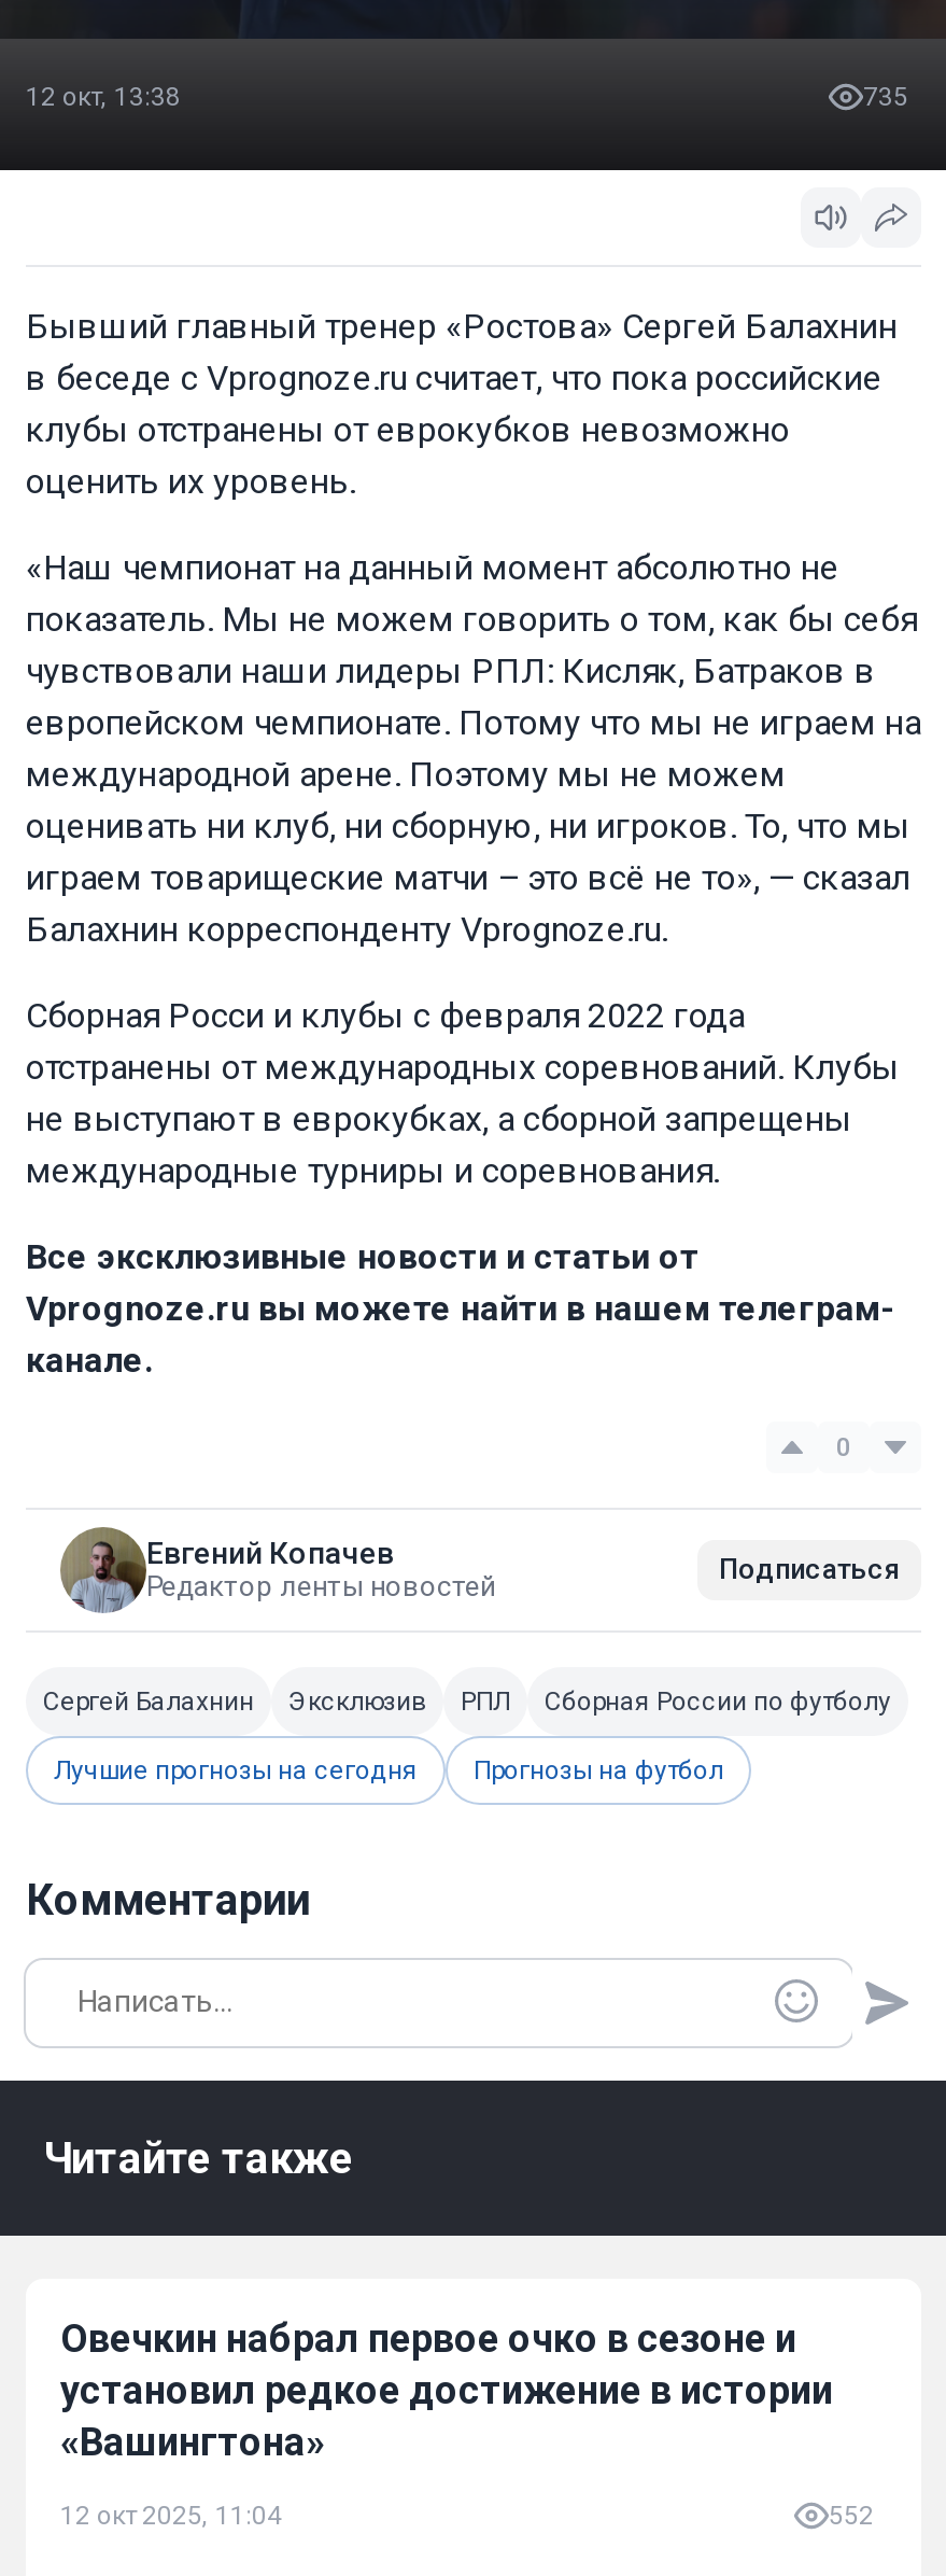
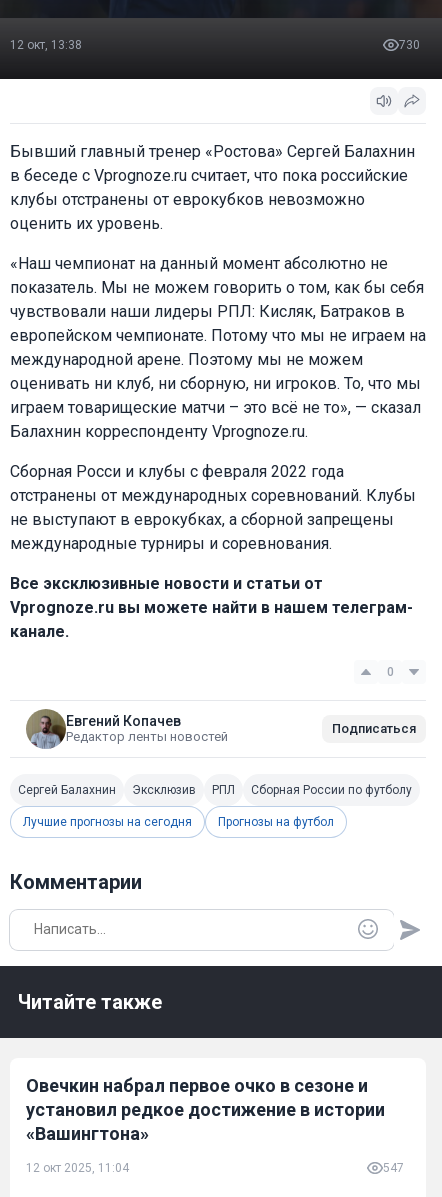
[863,82,908,112] 735 -> [399,38,420,52] 730
[829,2501,874,2531] 552 -> [383,1161,404,1175] 547

